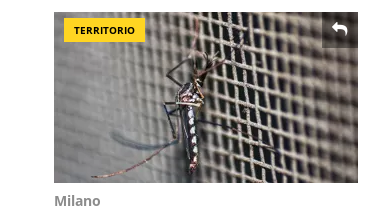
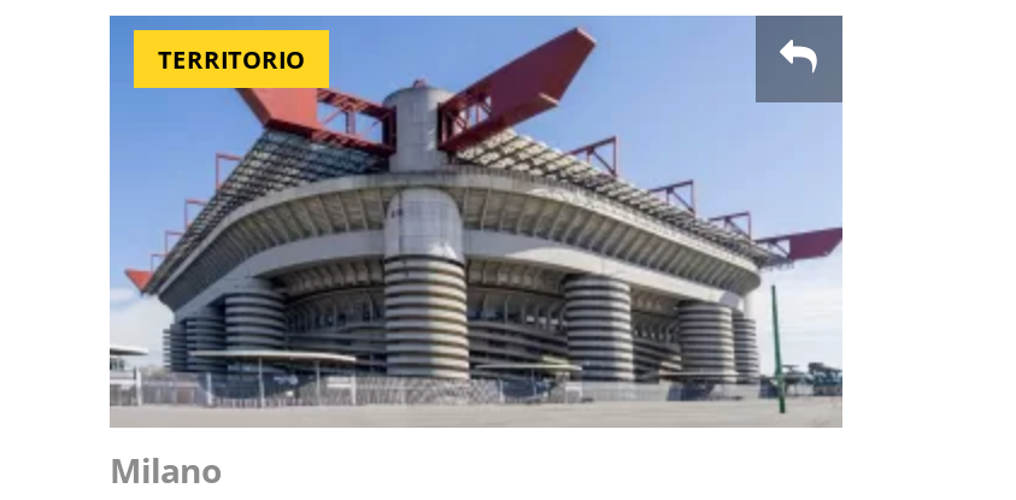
[53,11,359,183] [image] -> [107,13,845,425] [image]

